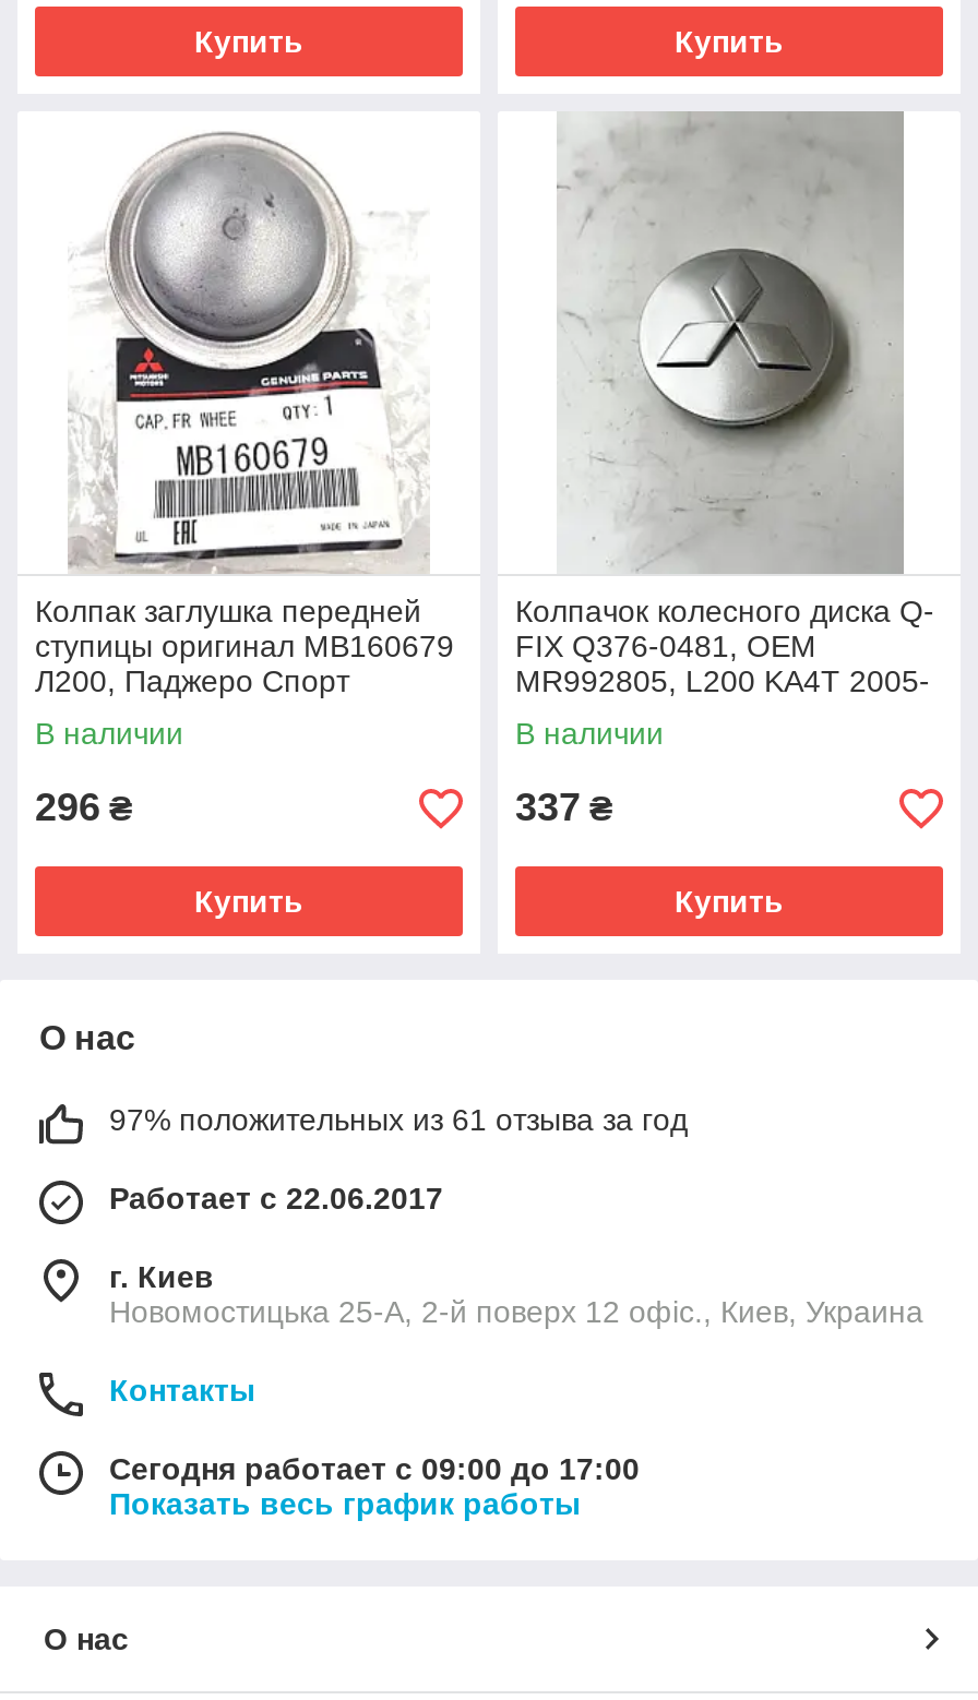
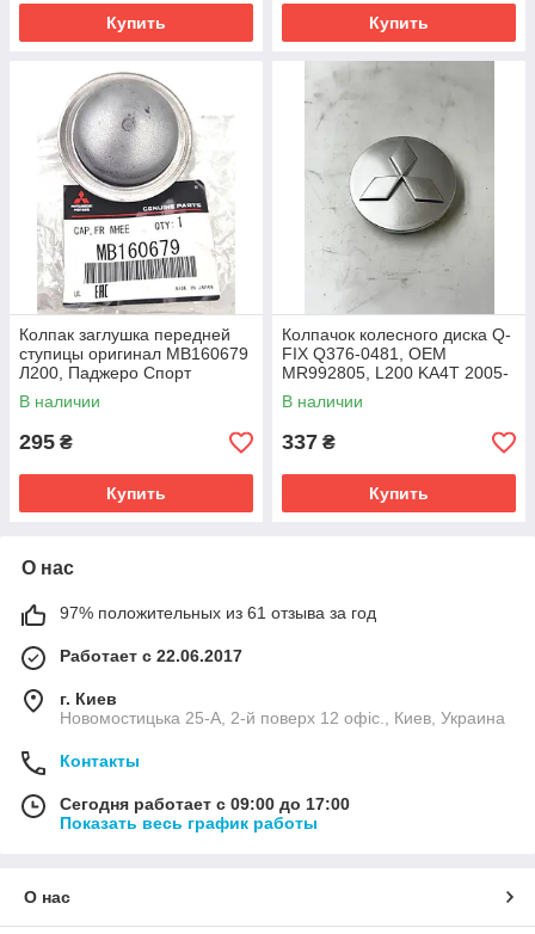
[35,786,133,829] 296 ₴ -> [19,430,73,454] 295 ₴

